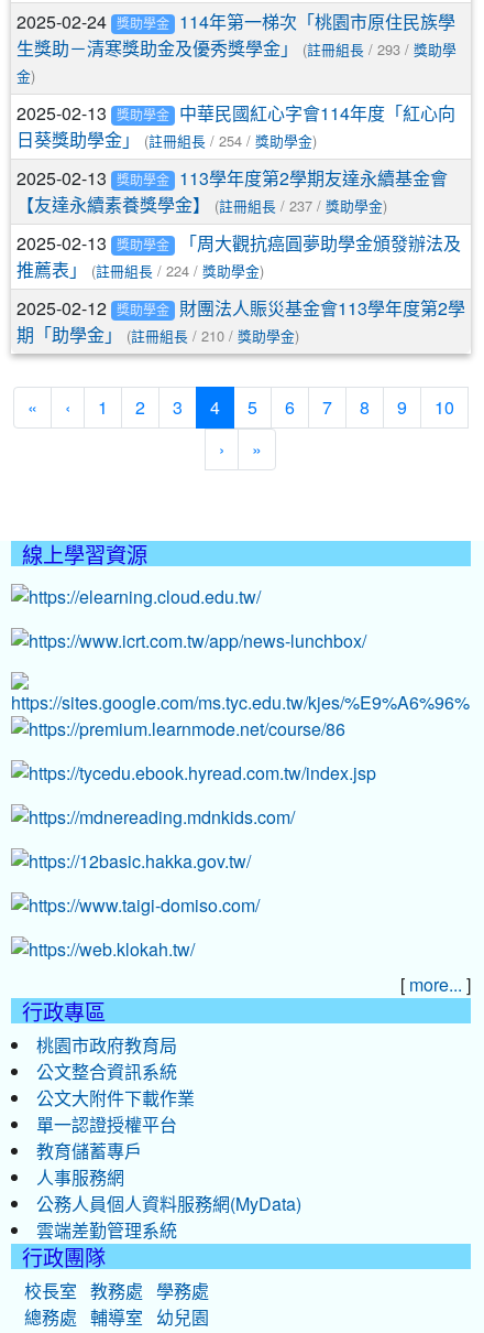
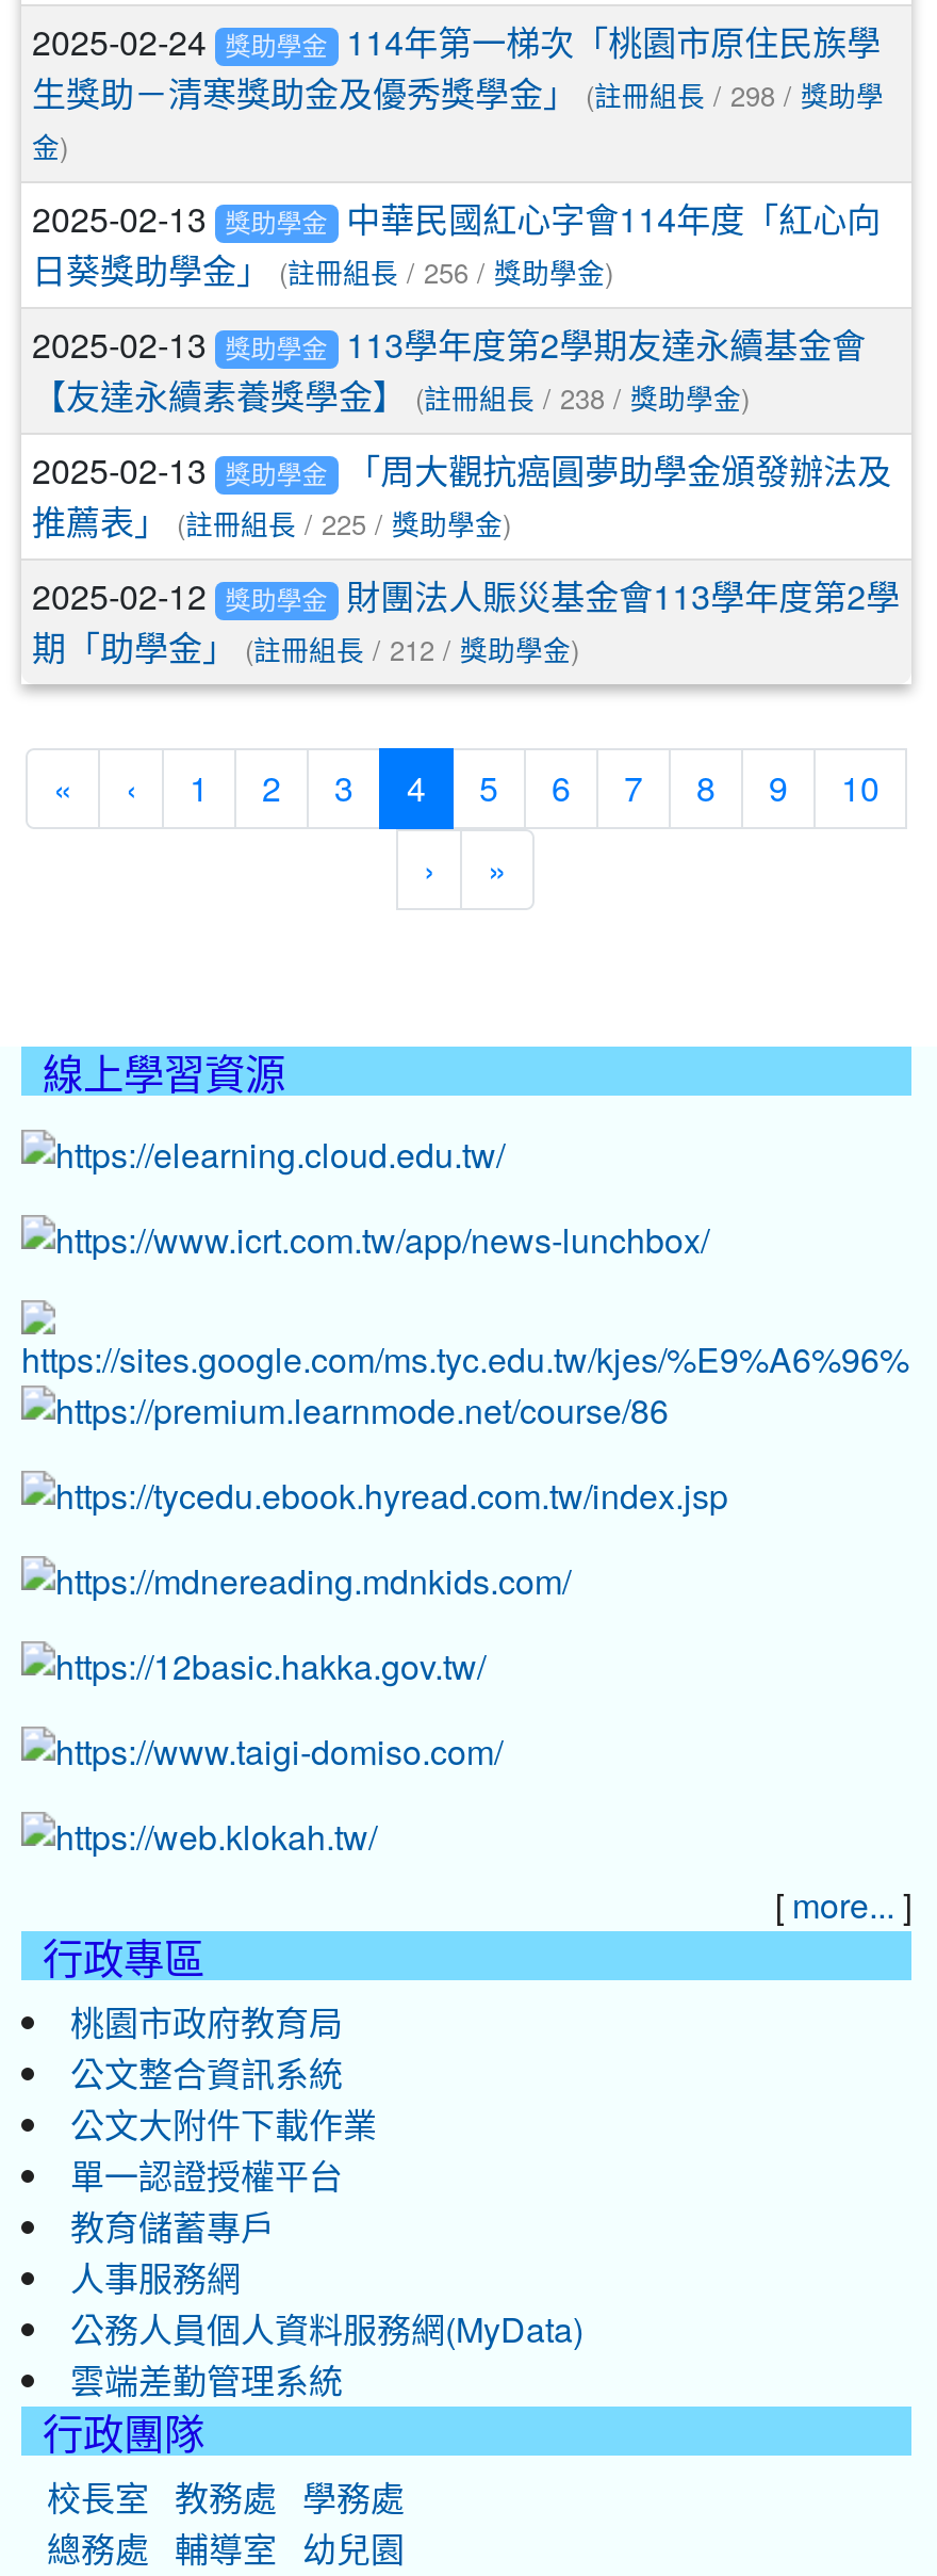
[16,39,457,59] 生獎助－清寒獎助金及優秀獎學金」 (註冊組長/ 293 /獎助學 -> [32,75,884,115] 生獎助－清寒獎助金及優秀獎學金」 (註冊組長/ 298 /獎助學
[16,130,317,151] 日葵獎助學金」 (註冊組長/ 254 /獎助學金) -> [32,252,613,292] 日葵獎助學金」 (註冊組長/ 256 /獎助學金)
[16,195,387,216] 【友達永續素養獎學金】 (註冊組長/ 237 /獎助學金) -> [32,377,750,418] 【友達永續素養獎學金】 (註冊組長/ 238 /獎助學金)
[16,260,264,281] 推薦表」 (註冊組長/ 224 /獎助學金) -> [32,503,511,544] 推薦表」 (註冊組長/ 225 /獎助學金)
[16,325,299,346] 期「助學金」 (註冊組長/ 210 /獎助學金) -> [32,629,579,669] 期「助學金」 (註冊組長/ 212 /獎助學金)

